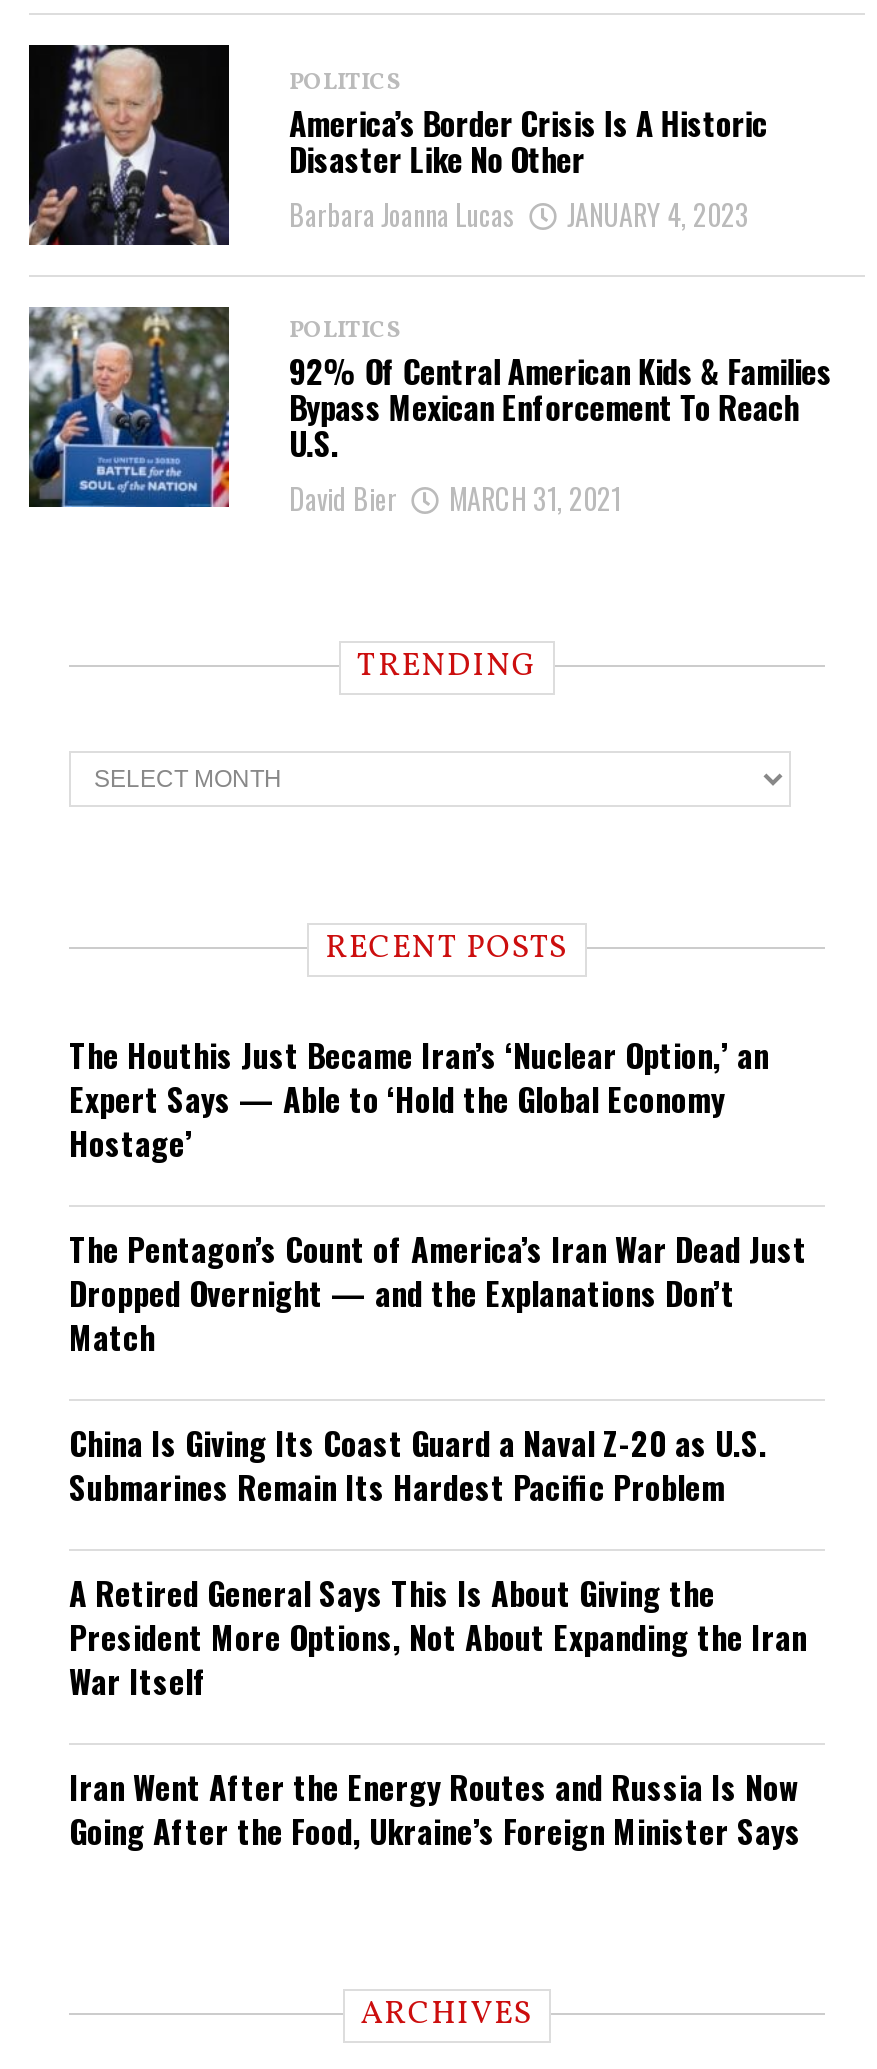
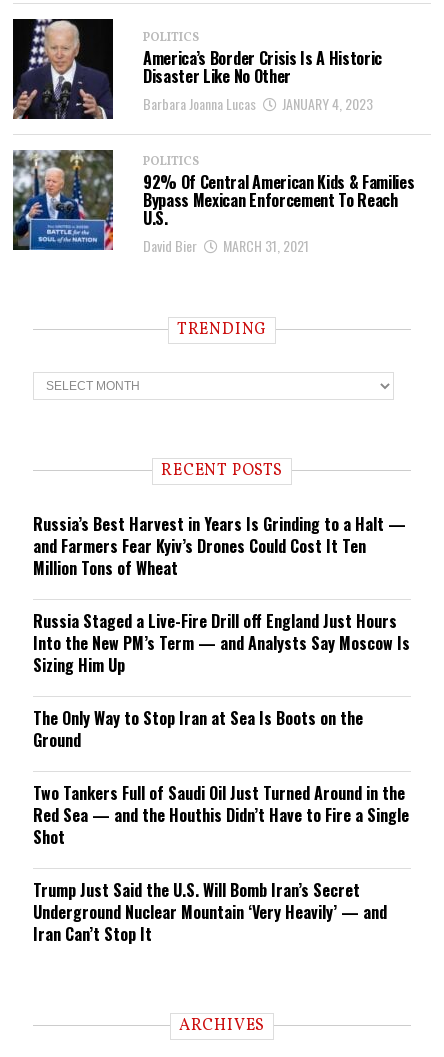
[69,1031,769,1167] The Houthis Just Became Iran’s ‘Nuclear Option,’ an | Expert Says — Able to ‘Hold the Global Economy | Hostage’ -> [33,512,406,580] Russia’s Best Harvest in Years Is Grinding to a Halt — | and Farmers Fear Kyiv’s Drones Could Cost It Ten | Million Tons of Wheat
[69,1225,807,1361] The Pentagon’s Count of America’s Iran War Dead Just | Dropped Overnight — and the Explanations Don’t | Match -> [33,609,410,677] Russia Staged a Live-Fire Drill off England Just Hours | Into the New PM’s Term — and Analysts Say Moscow Is | Sizing Him Up
[69,1419,767,1511] China Is Giving Its Coast Guard a Naval Z-20 as U.S. | Submarines Remain Its Hardest Pacific Problem -> [33,706,363,752] The Only Way to Stop Iran at Sea Is Boots on the | Ground
[69,1569,807,1705] A Retired General Says This Is About Giving the | President More Options, Not About Expanding the Iran | War Itself -> [33,781,409,849] Two Tankers Full of Saudi Oil Just Turned Around in the | Red Sea — and the Houthis Didn’t Have to Fire a Single | Shot
[69,1763,801,1855] Iran Went After the Energy Routes and Russia Is Now | Going After the Food, Ukraine’s Foreign Minister Says -> [33,878,387,946] Trump Just Said the U.S. Will Bomb Iran’s Secret | Underground Nuclear Mountain ‘Very Heavily’ — and | Iran Can’t Stop It

